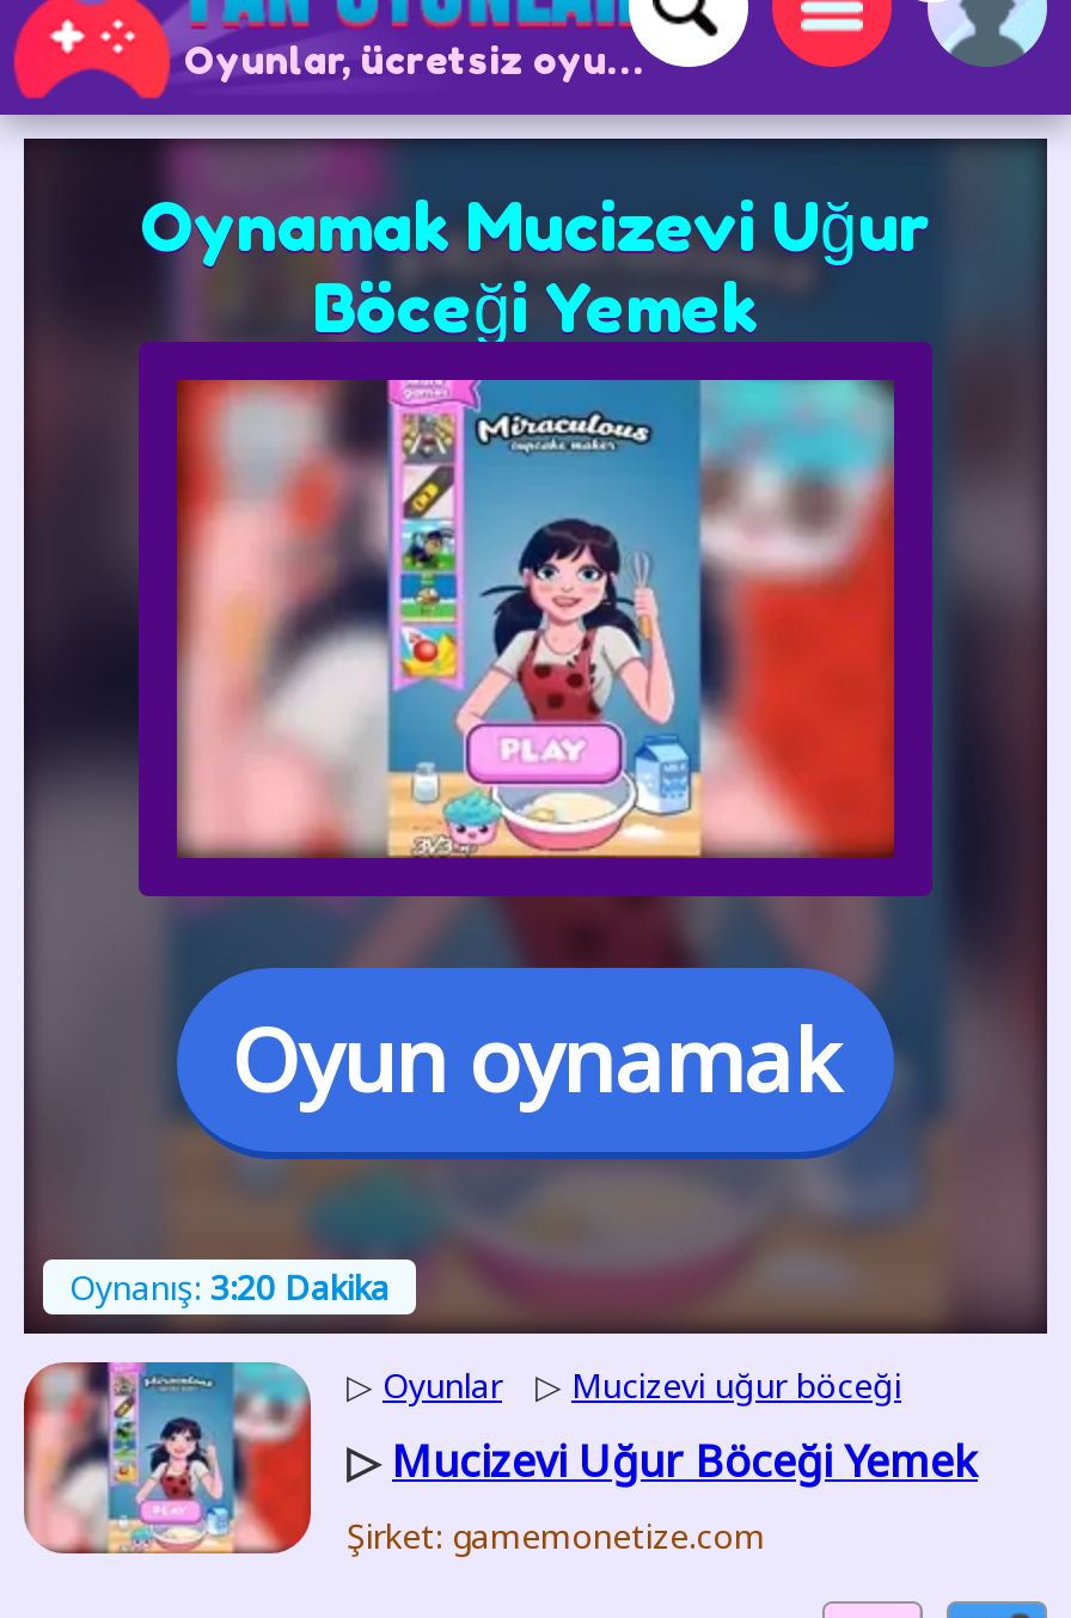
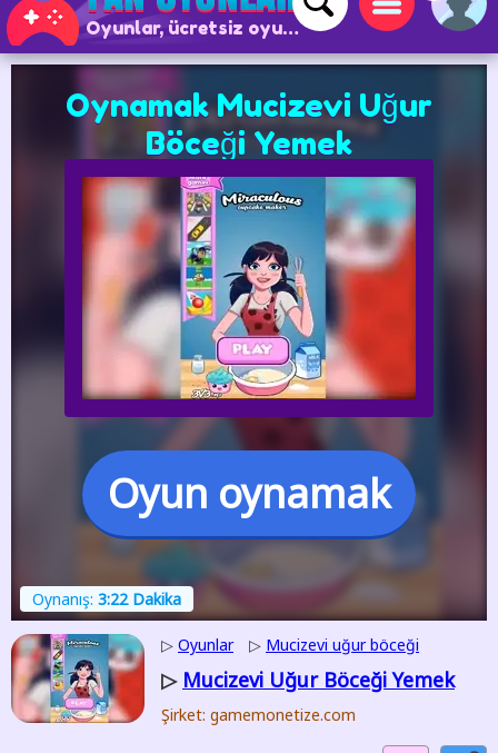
[69,1264,390,1310] Oynanış: 3:20 Dakika -> [32,588,181,610] Oynanış: 3:22 Dakika

